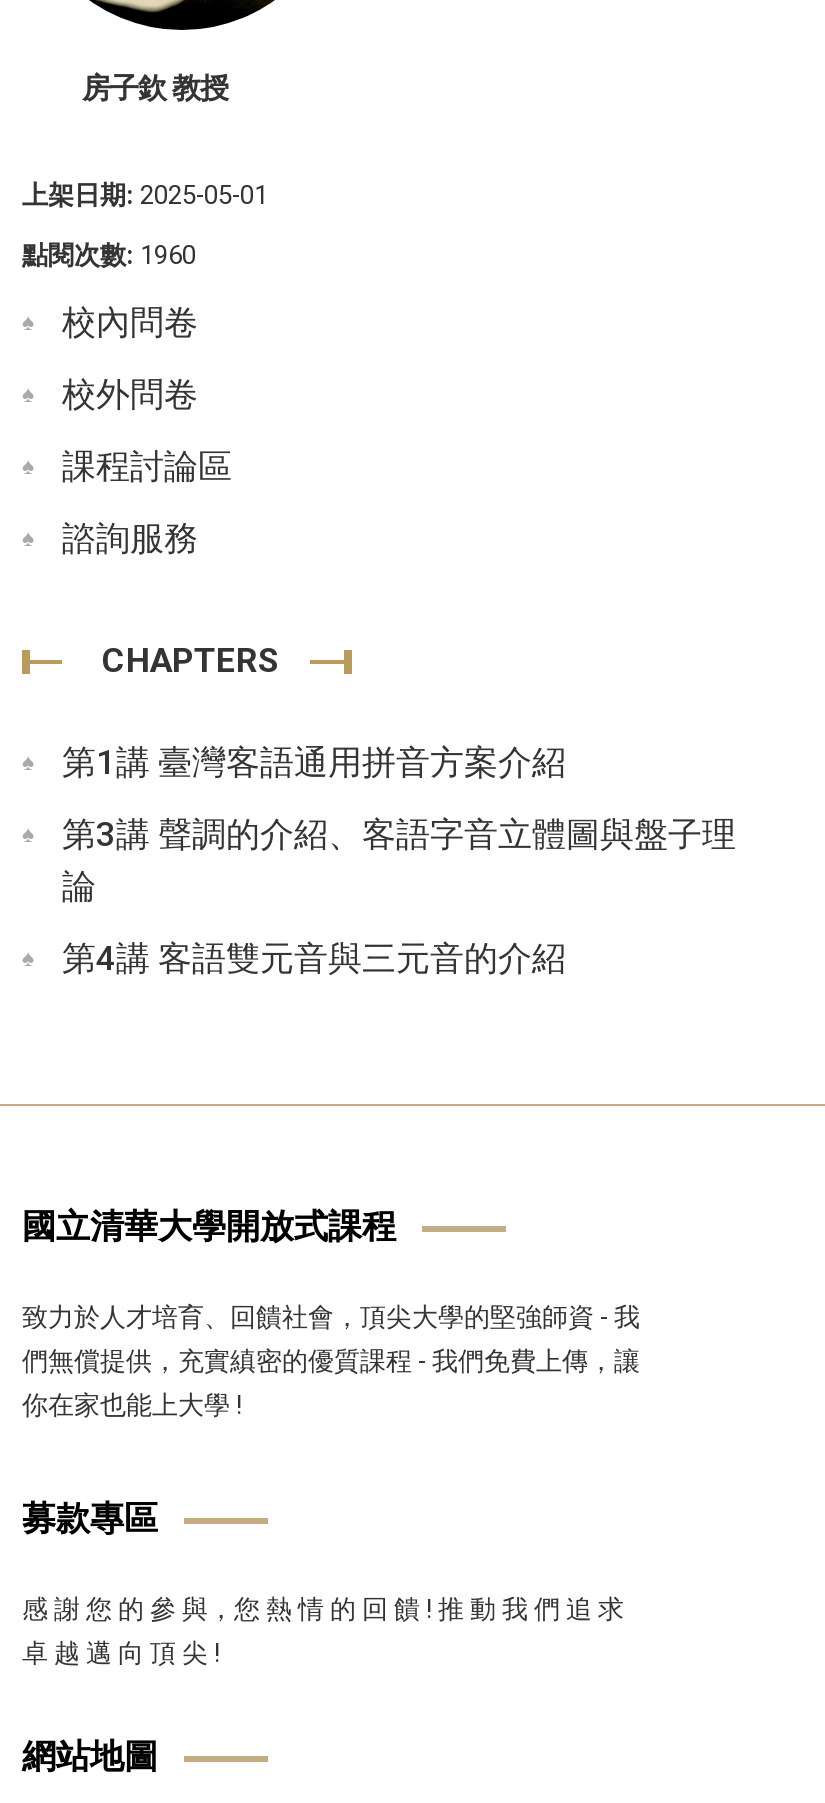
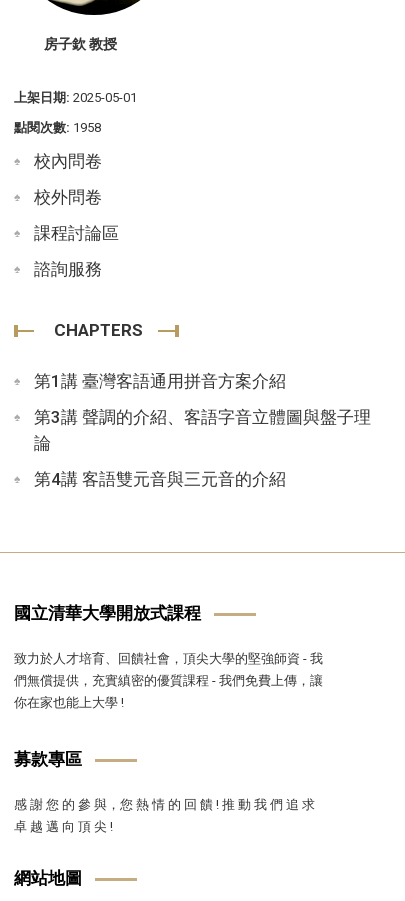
[22,239,196,269] 點閱次數: 1960 -> [14,119,101,134] 點閱次數: 1958

